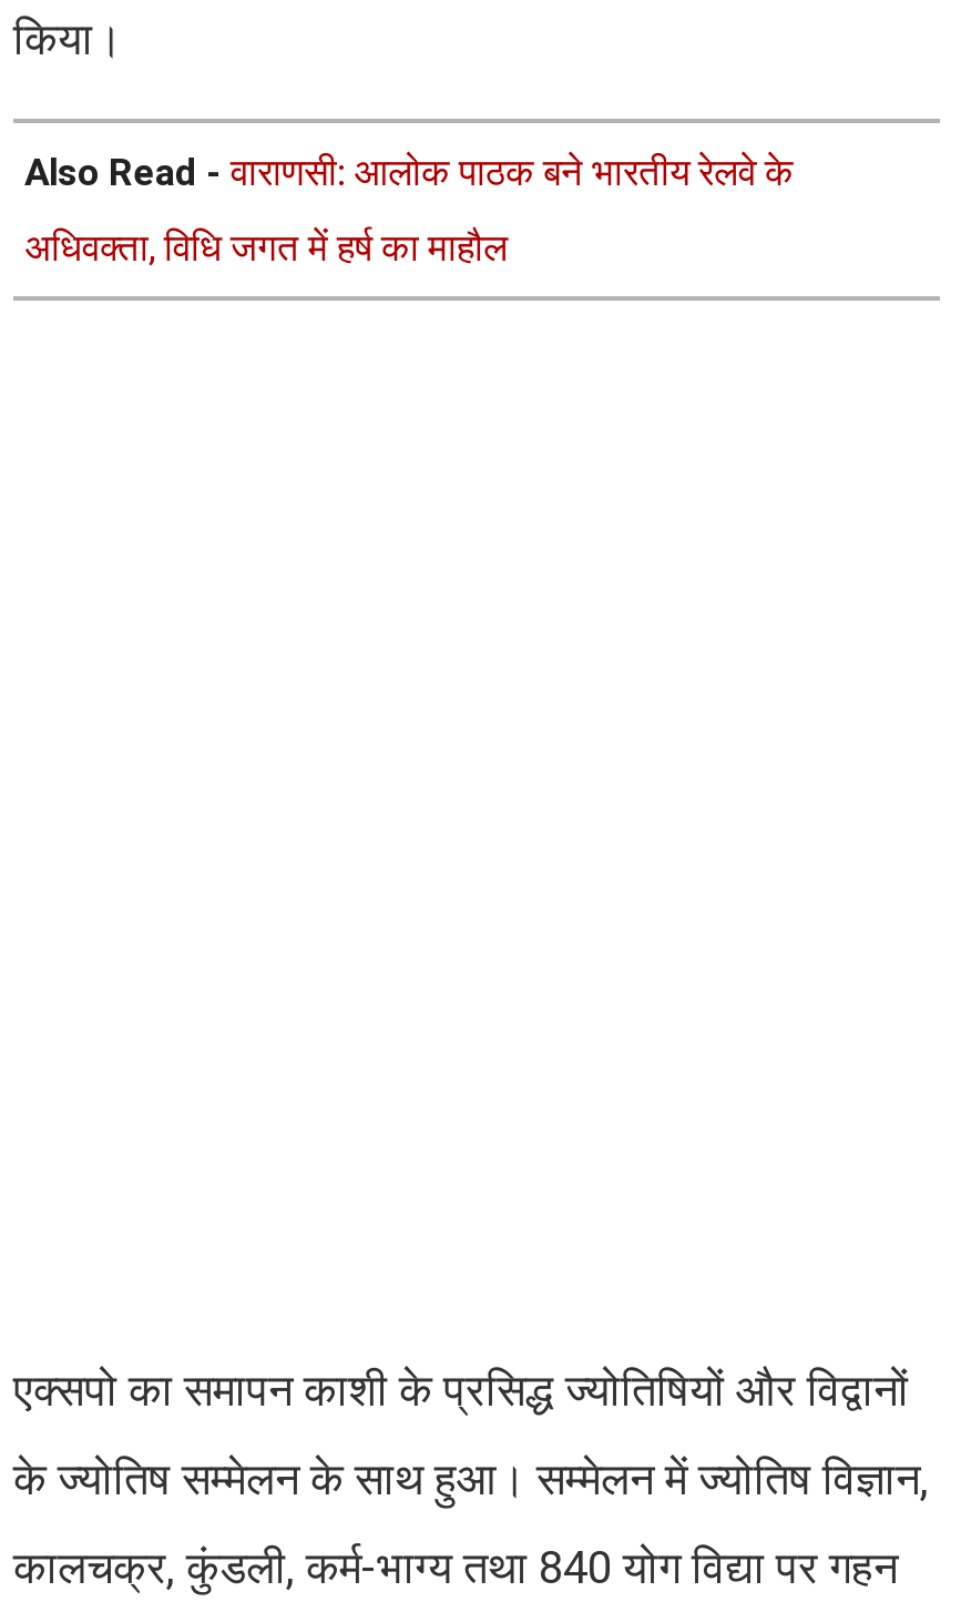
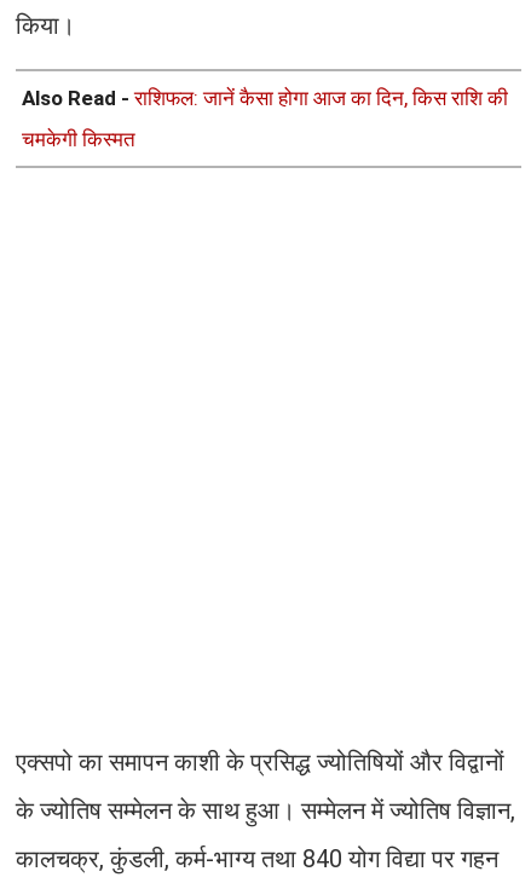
[24,150,794,194] Also Read - वाराणसी: आलोक पाठक बने भारतीय रेलवे के -> [22,86,508,110] Also Read - राशिफल: जानें कैसा होगा आज का दिन, किस राशि की
[24,225,508,270] अधिवक्ता, विधि जगत में हर्ष का माहौल -> [22,127,135,151] चमकेगी किस्मत

